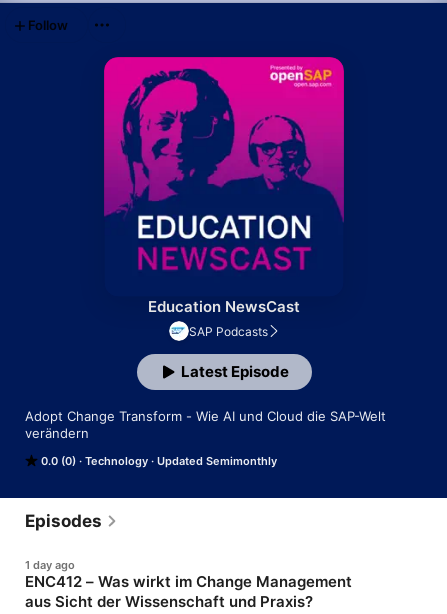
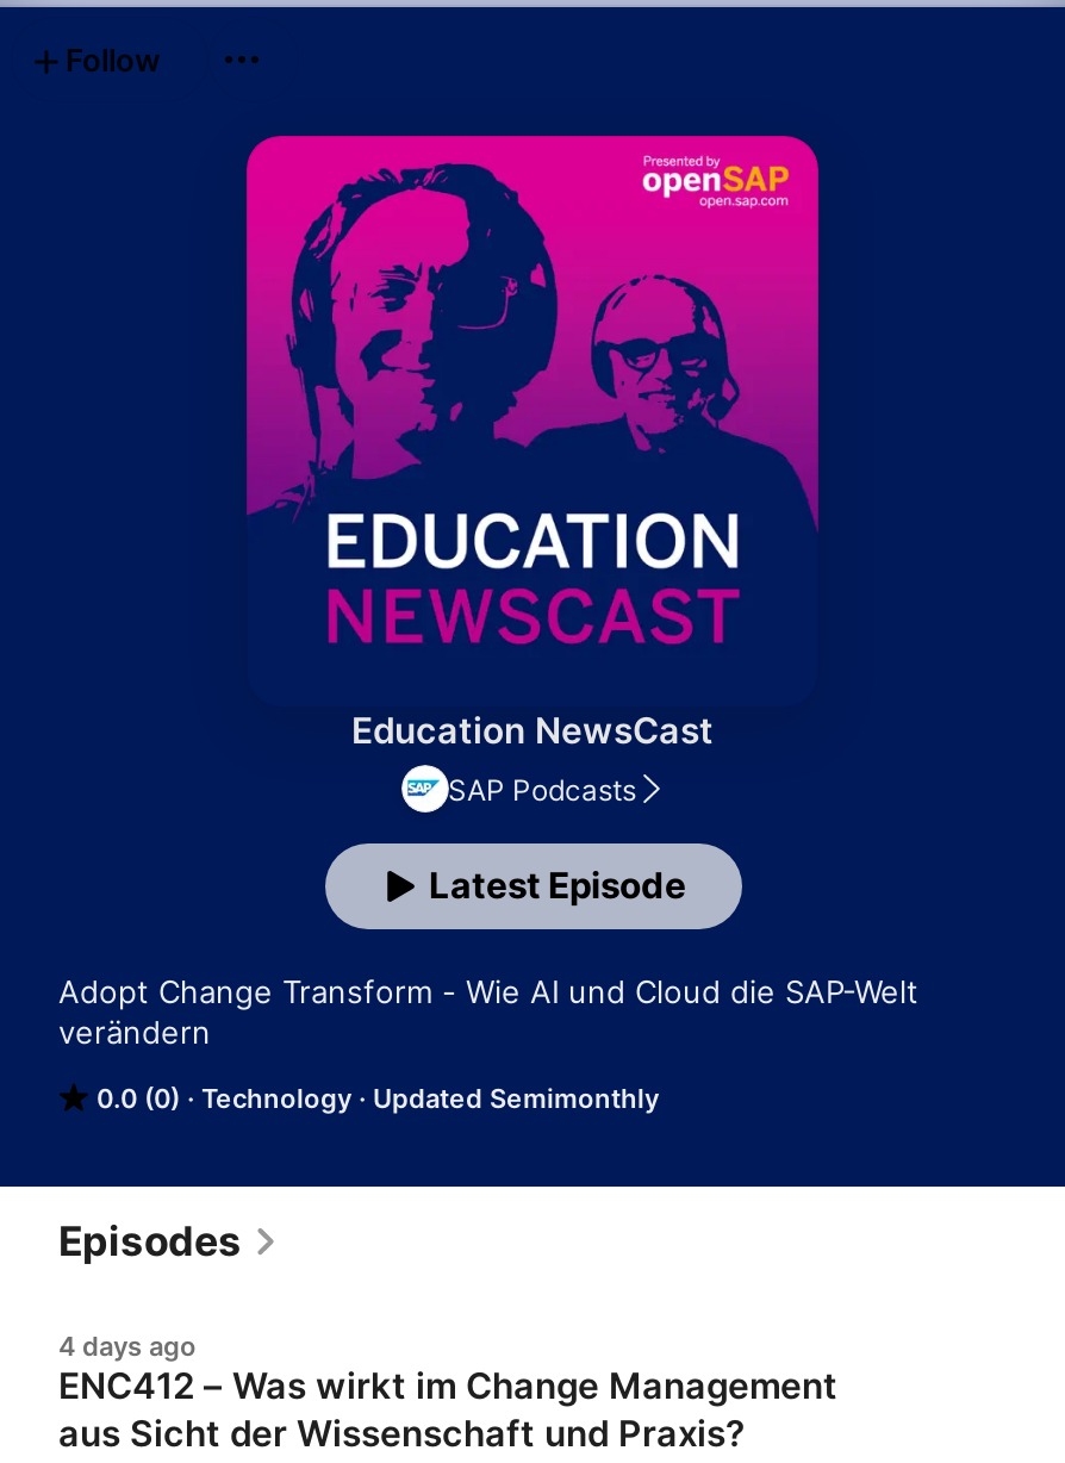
[25,558,75,572] 1 day ago -> [58,1330,197,1363] 4 days ago

